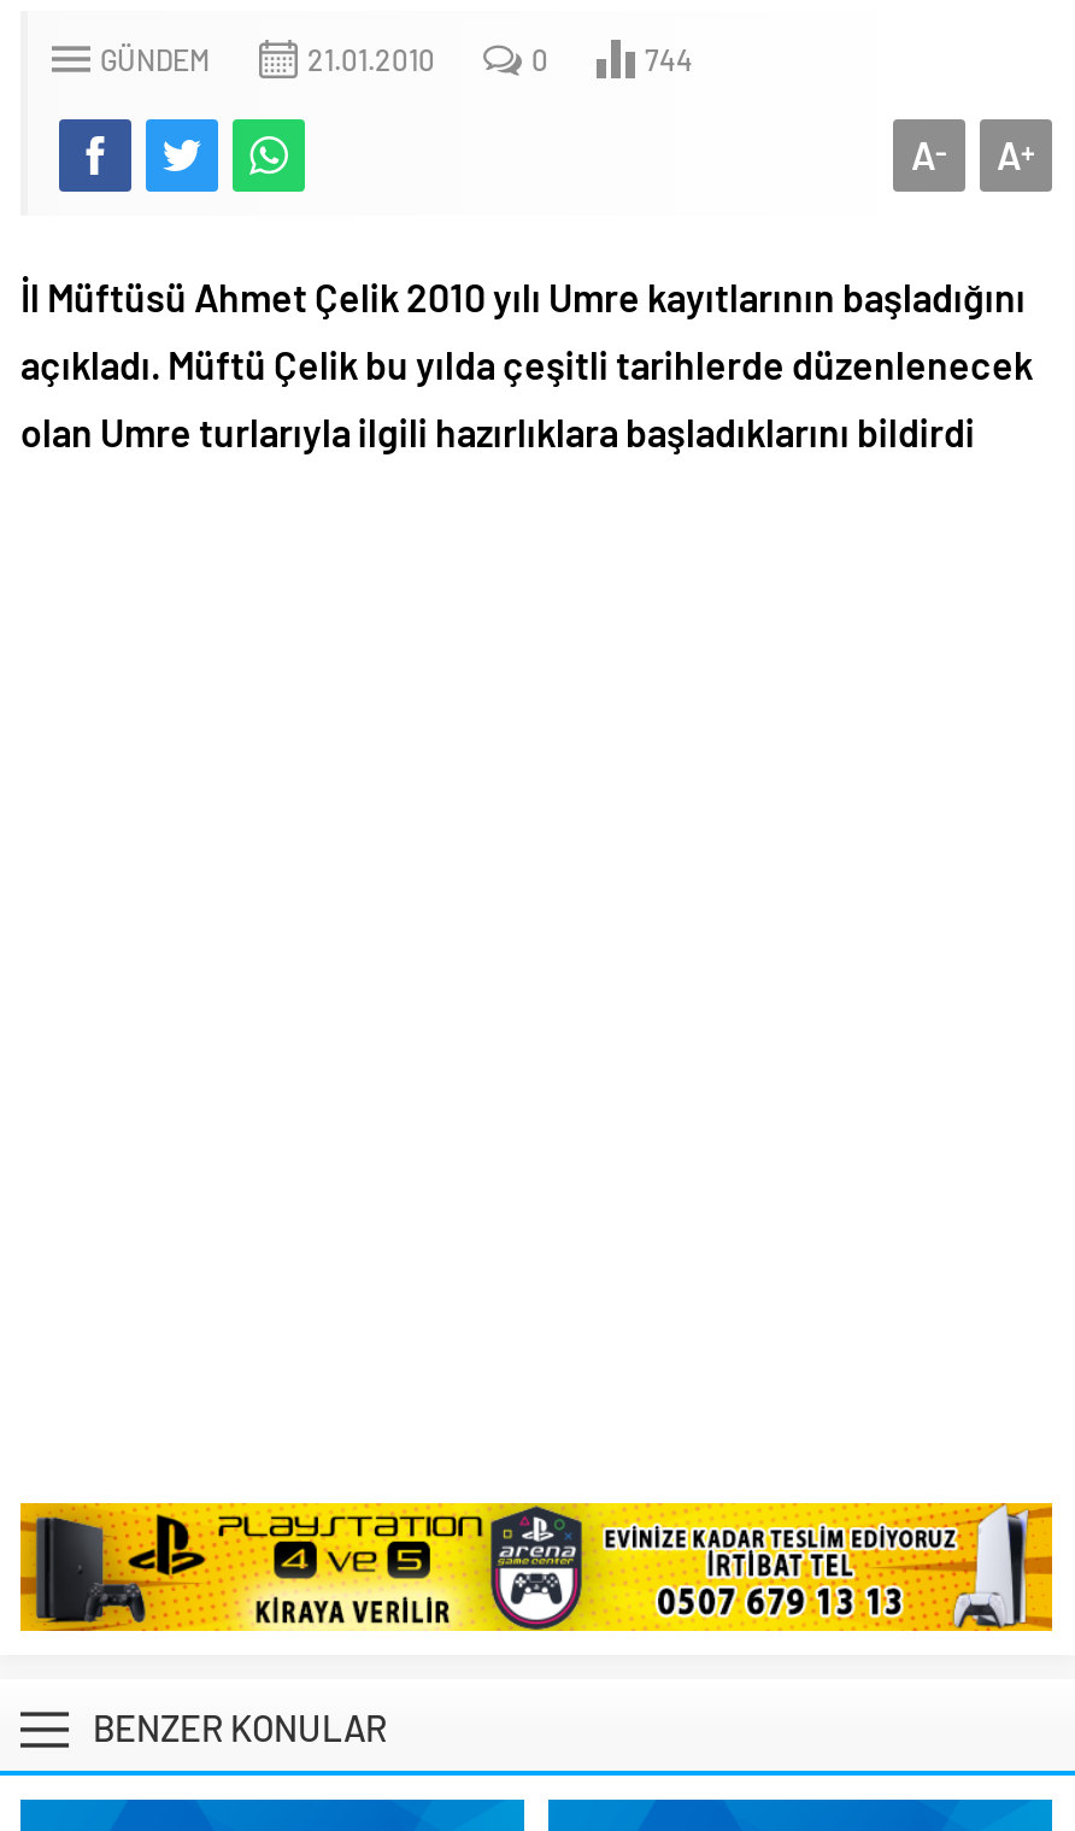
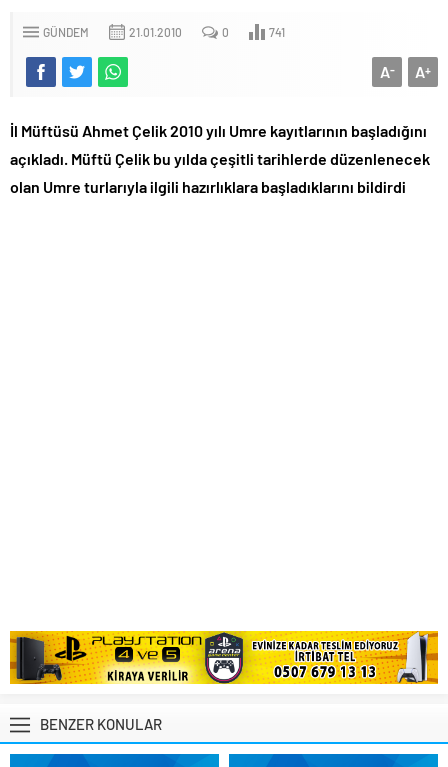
[645,41,693,75] 744 -> [269,25,285,39] 741

